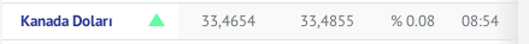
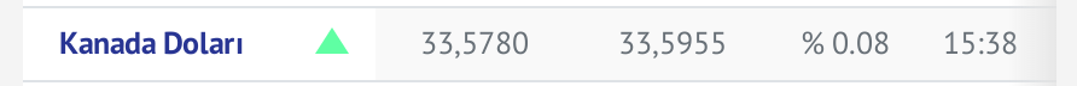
[201,11,255,31] 33,4654 -> [420,23,529,63] 33,5780
[299,11,354,31] 33,4855 -> [618,23,727,63] 33,5955
[462,11,499,31] 08:54 -> [943,23,1018,63] 15:38

